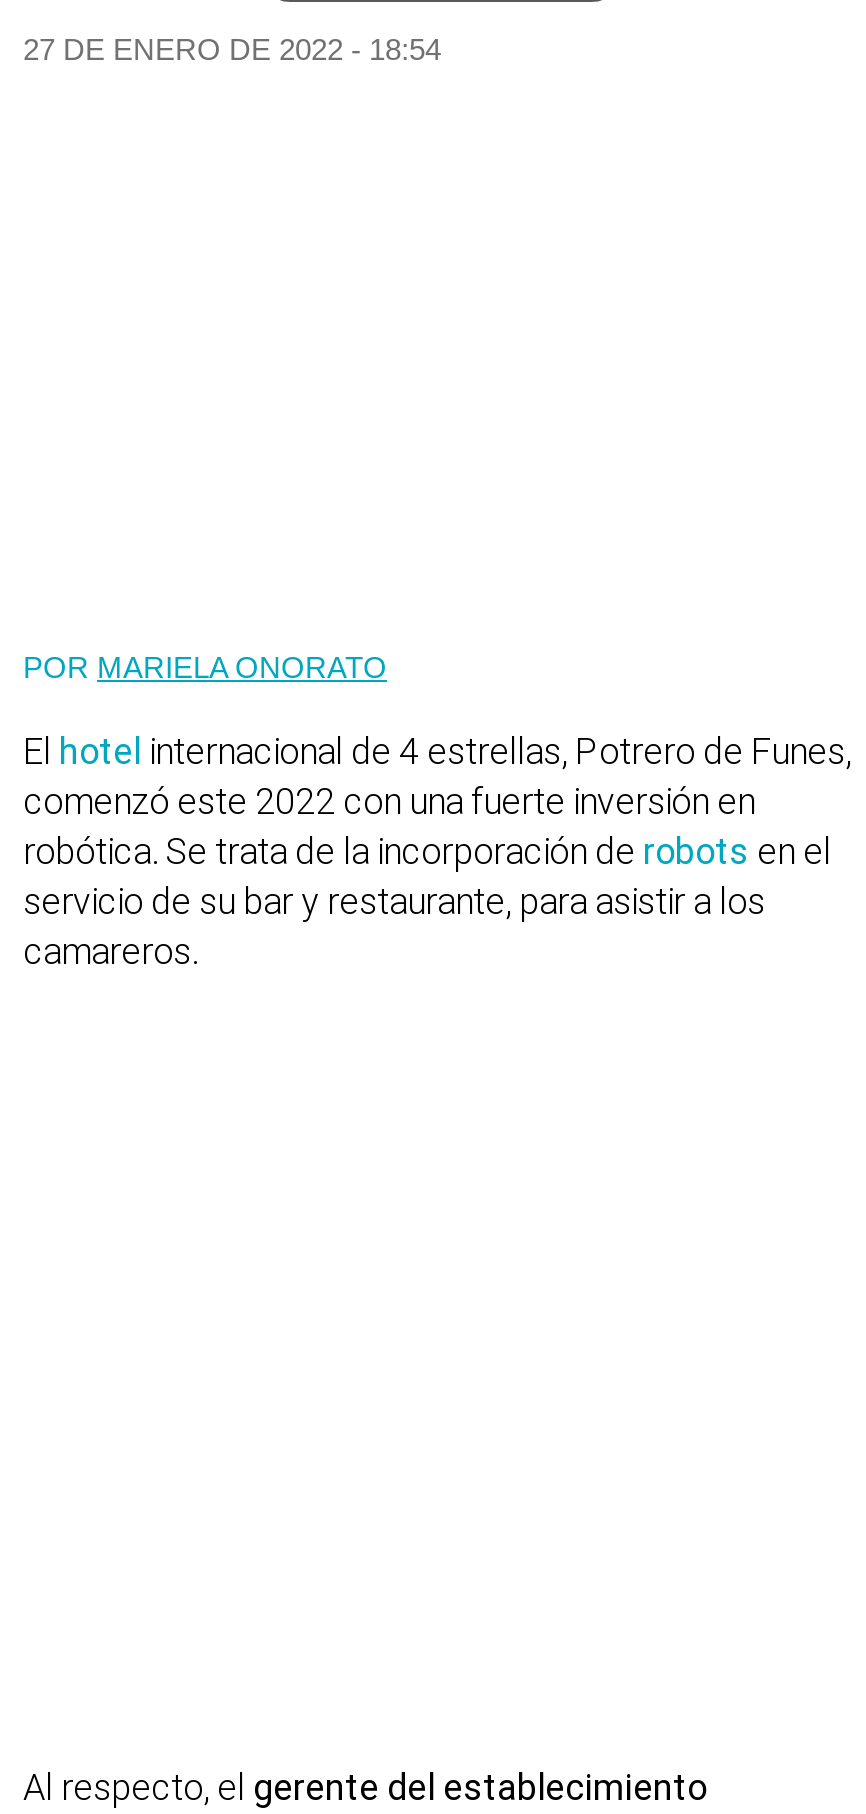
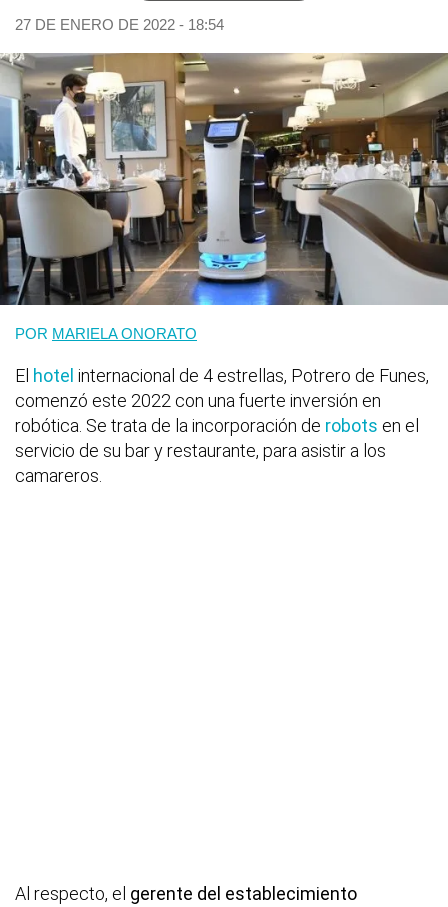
none -> [3,52,445,306] [image]

